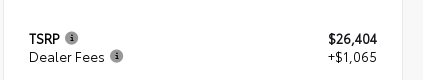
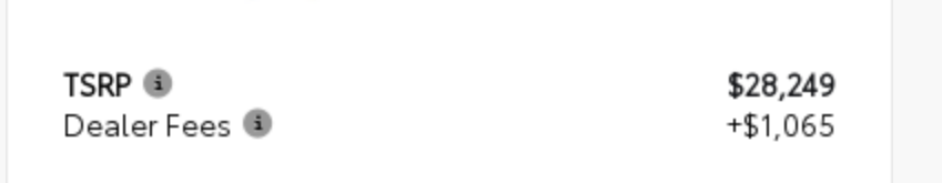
[328,29,377,47] $26,404 -> [727,64,835,104] $28,249

